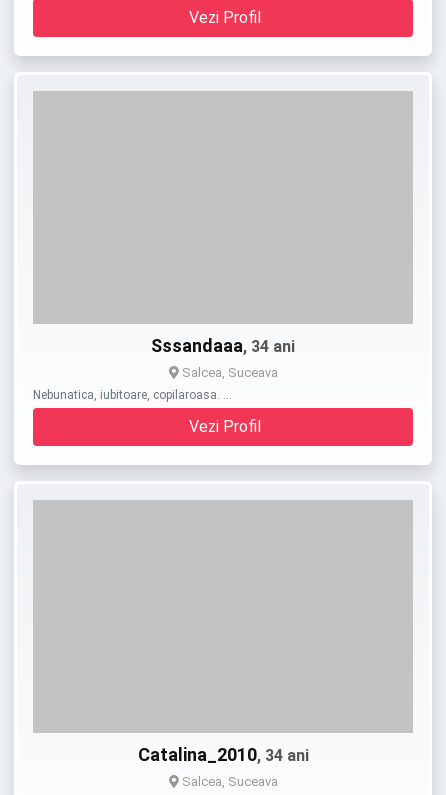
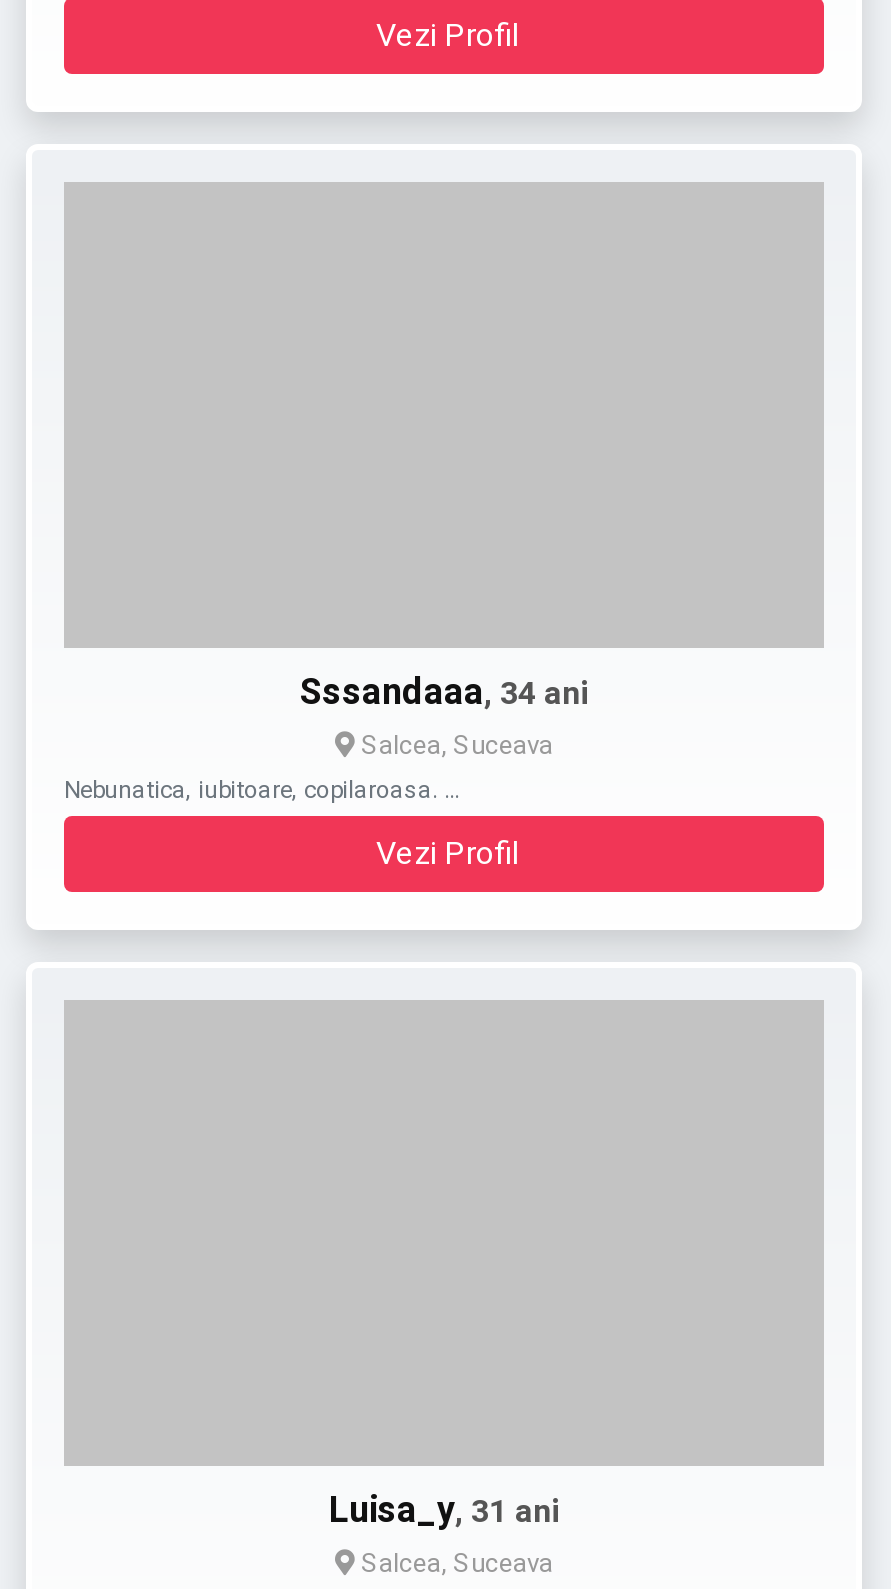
[137,744,308,765] Catalina_2010, 34 ani -> [329,1488,559,1530] Luisa_y, 31 ani

